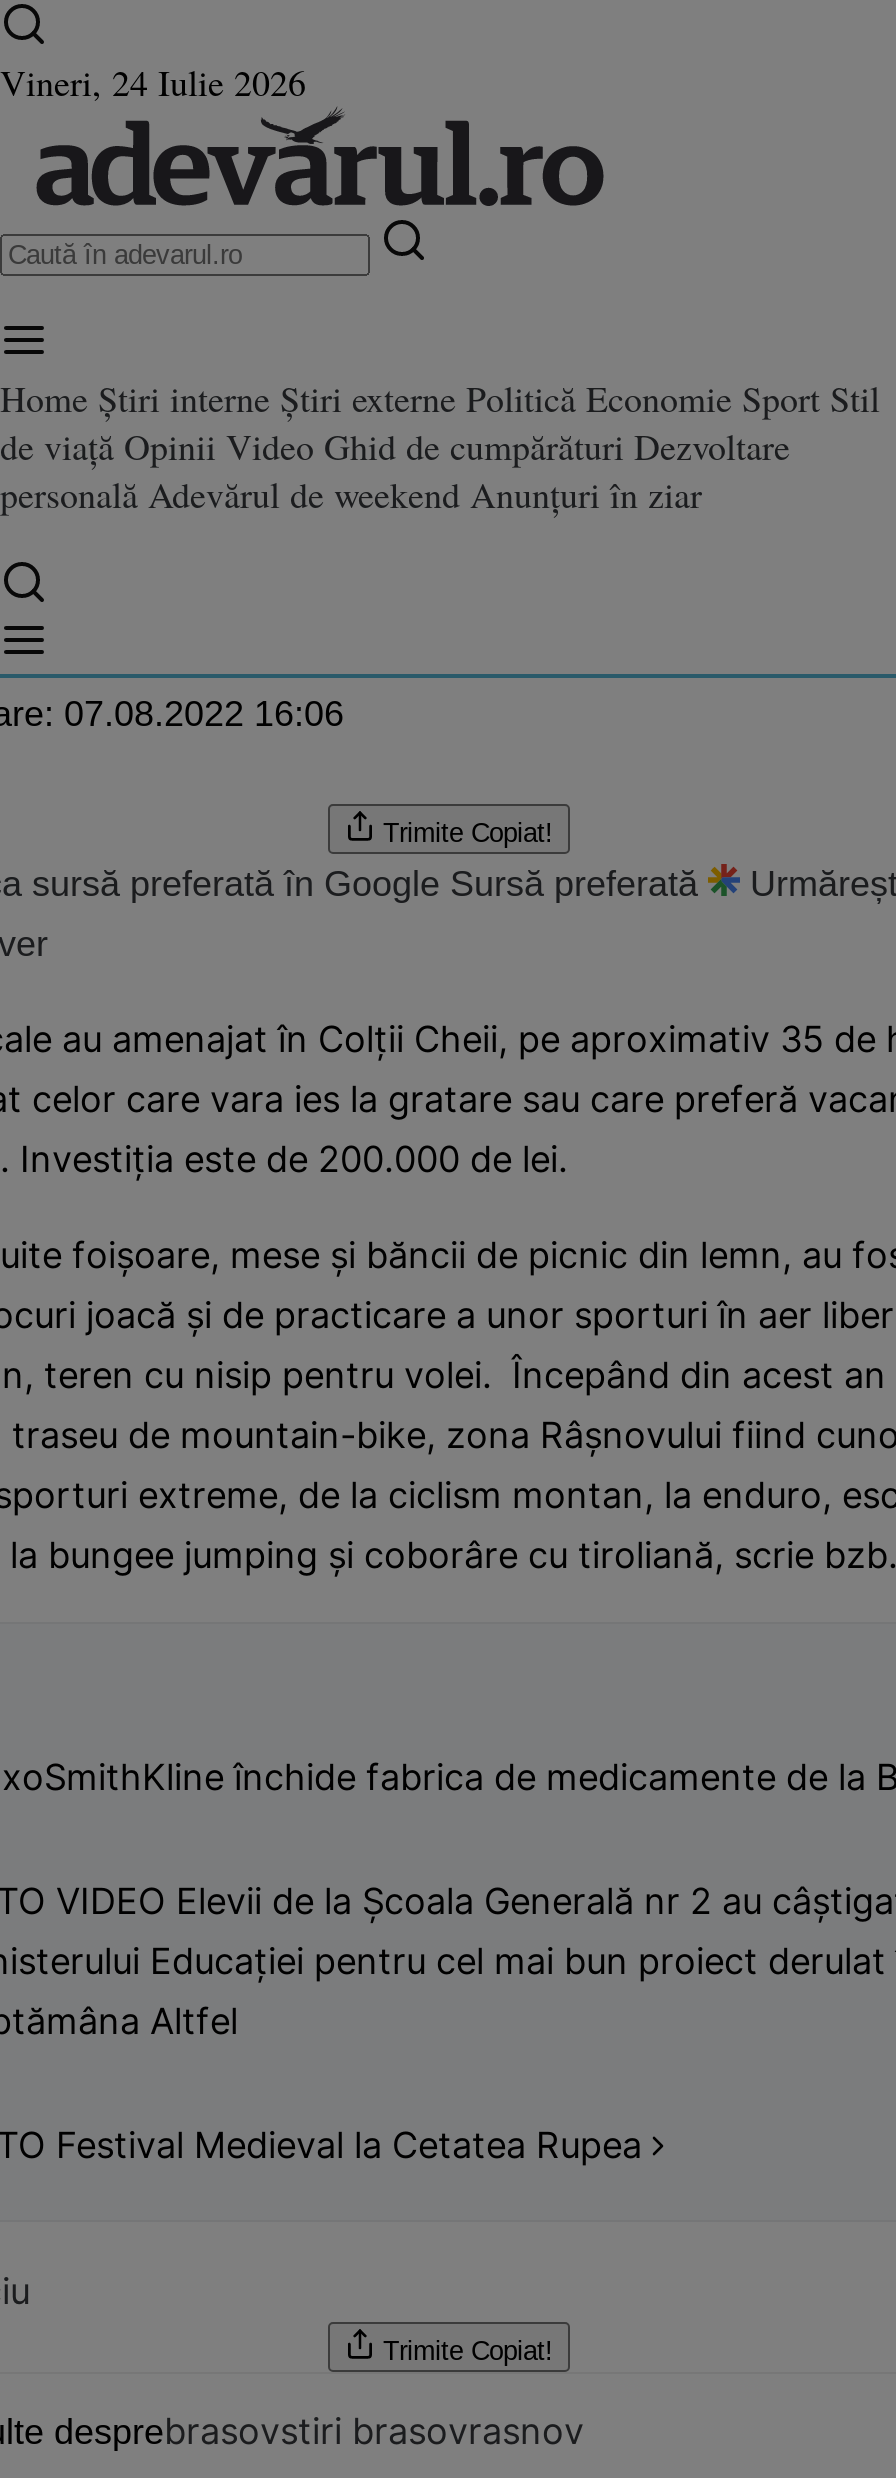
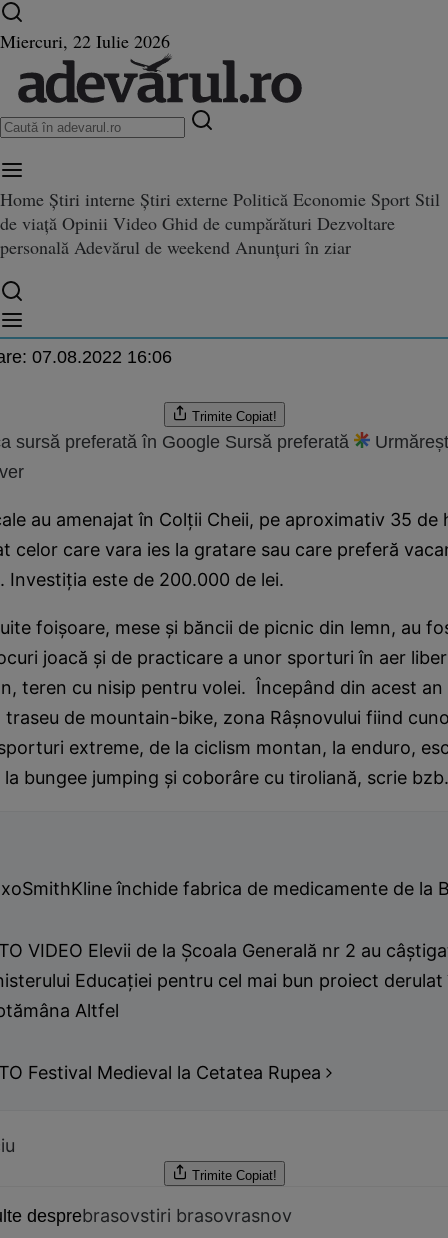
[0,58,306,106] Vineri, 24 Iulie 2026 -> [0,29,170,53] Miercuri, 22 Iulie 2026

